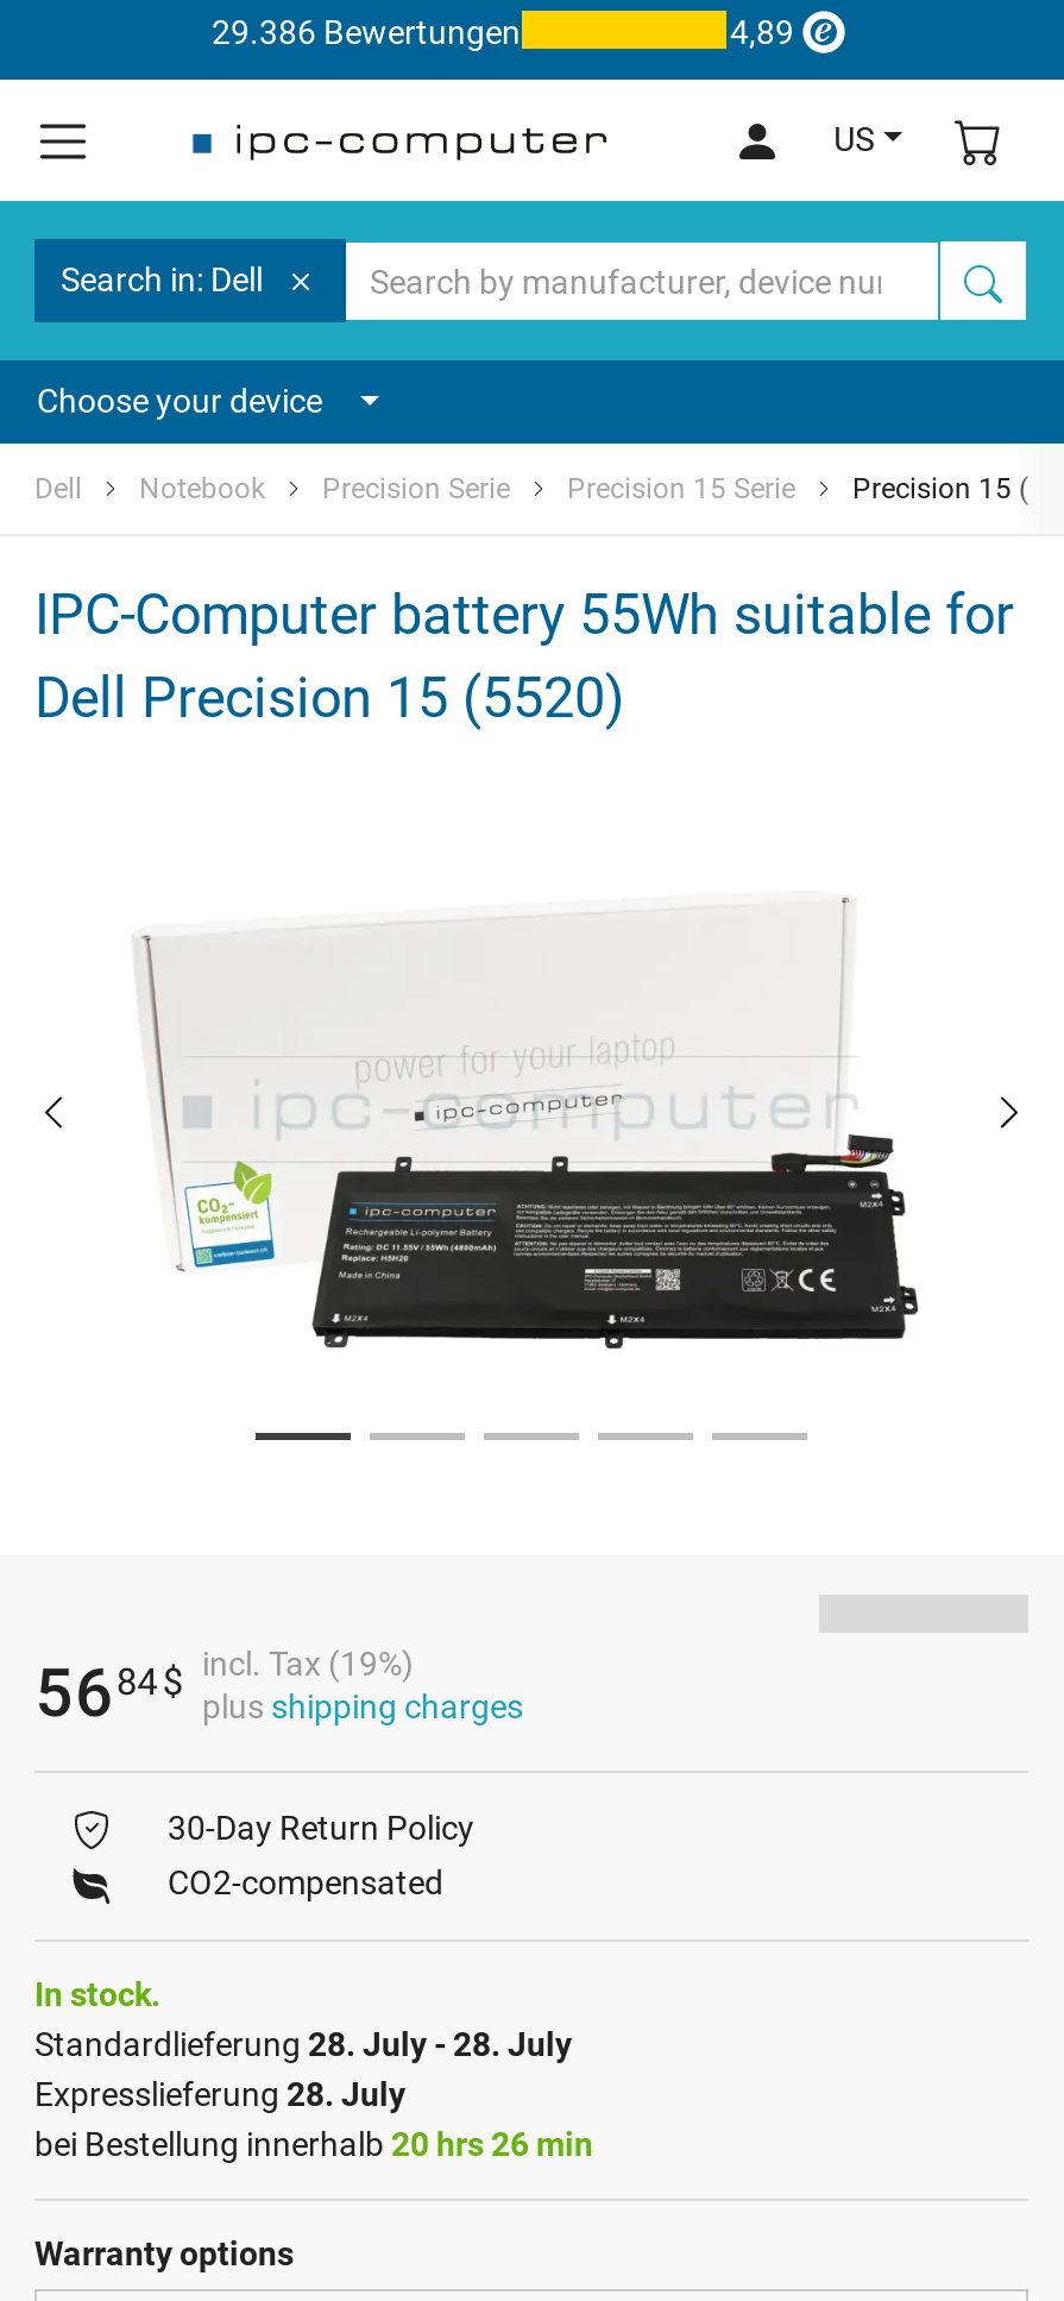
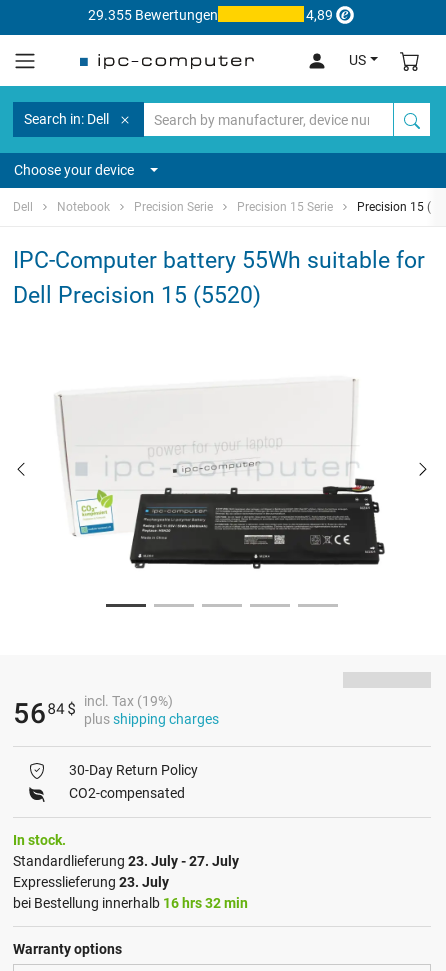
[212,12,521,50] 29.386 Bewertungen -> [87,6,217,22] 29.355 Bewertungen
[34,2025,572,2063] Standardlieferung 28. July - 28. July -> [13,853,239,869] Standardlieferung 23. July - 27. July
[34,2075,405,2113] Expresslieferung 28. July -> [13,874,169,890] Expresslieferung 23. July
[34,2125,593,2163] bei Bestellung innerhalb 20 hrs 26 min -> [13,895,248,911] bei Bestellung innerhalb 16 hrs 32 min

